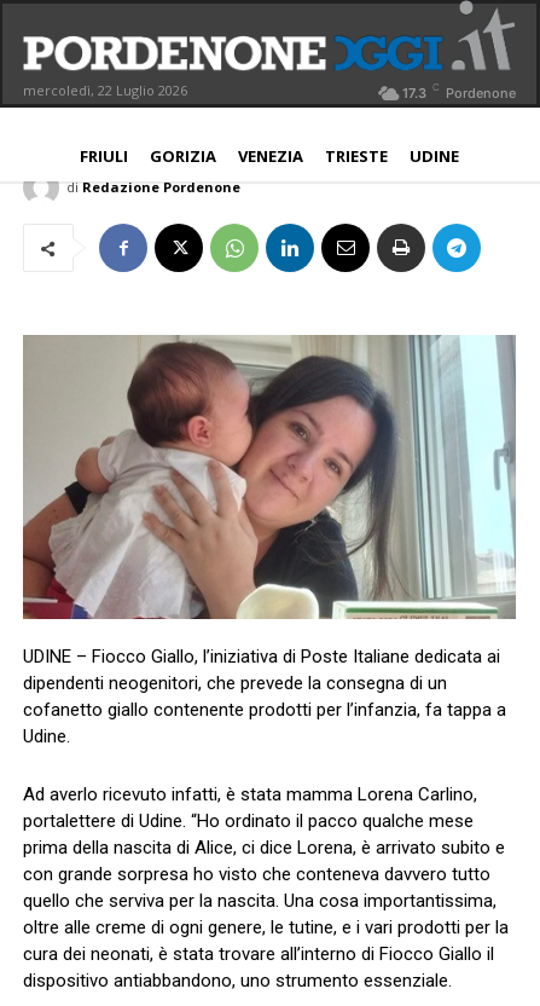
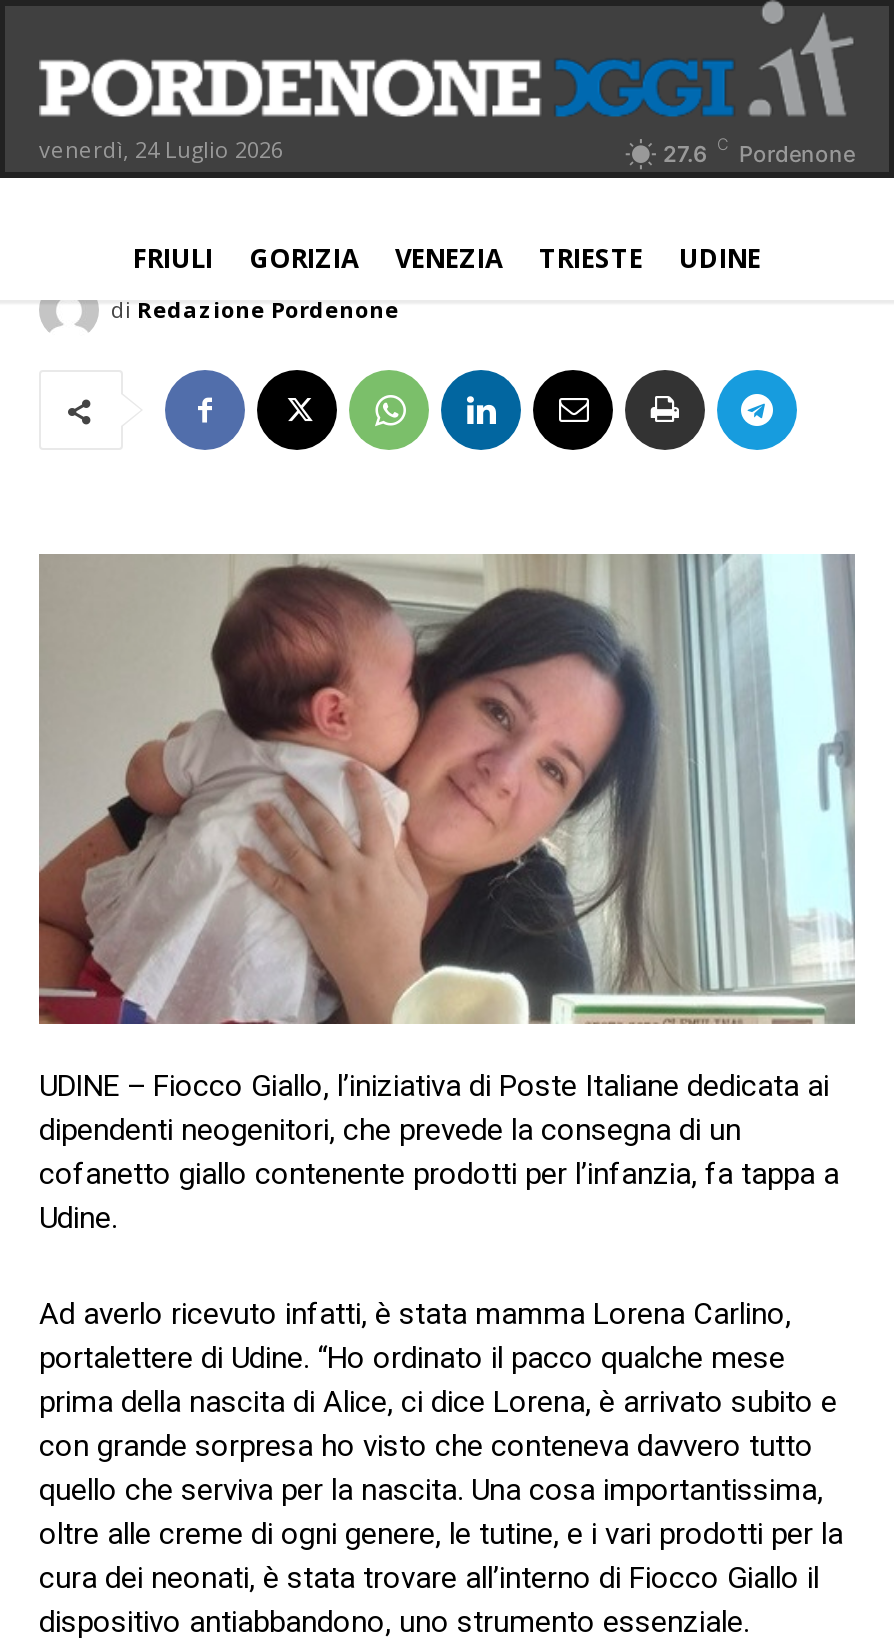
[23,81,187,99] mercoledì, 22 Luglio 2026 -> [39,134,283,164] venerdì, 24 Luglio 2026
[402,81,516,101] 17.3 C Pordenone -> [663,134,855,168] 27.6 C Pordenone

